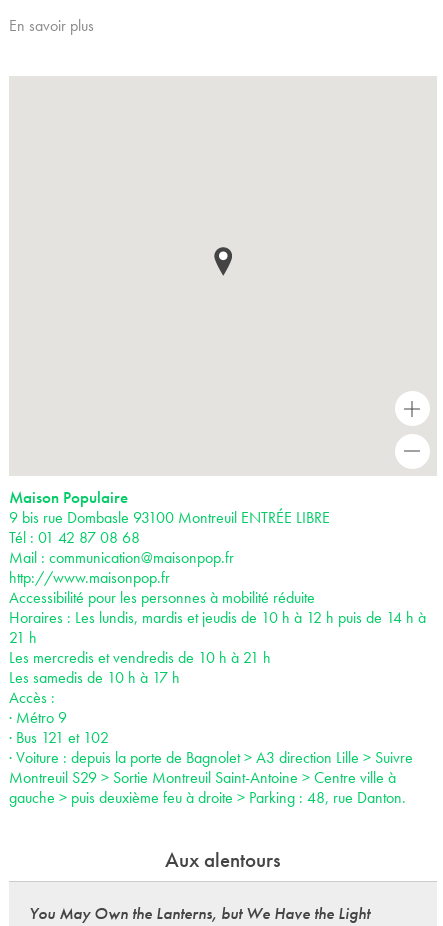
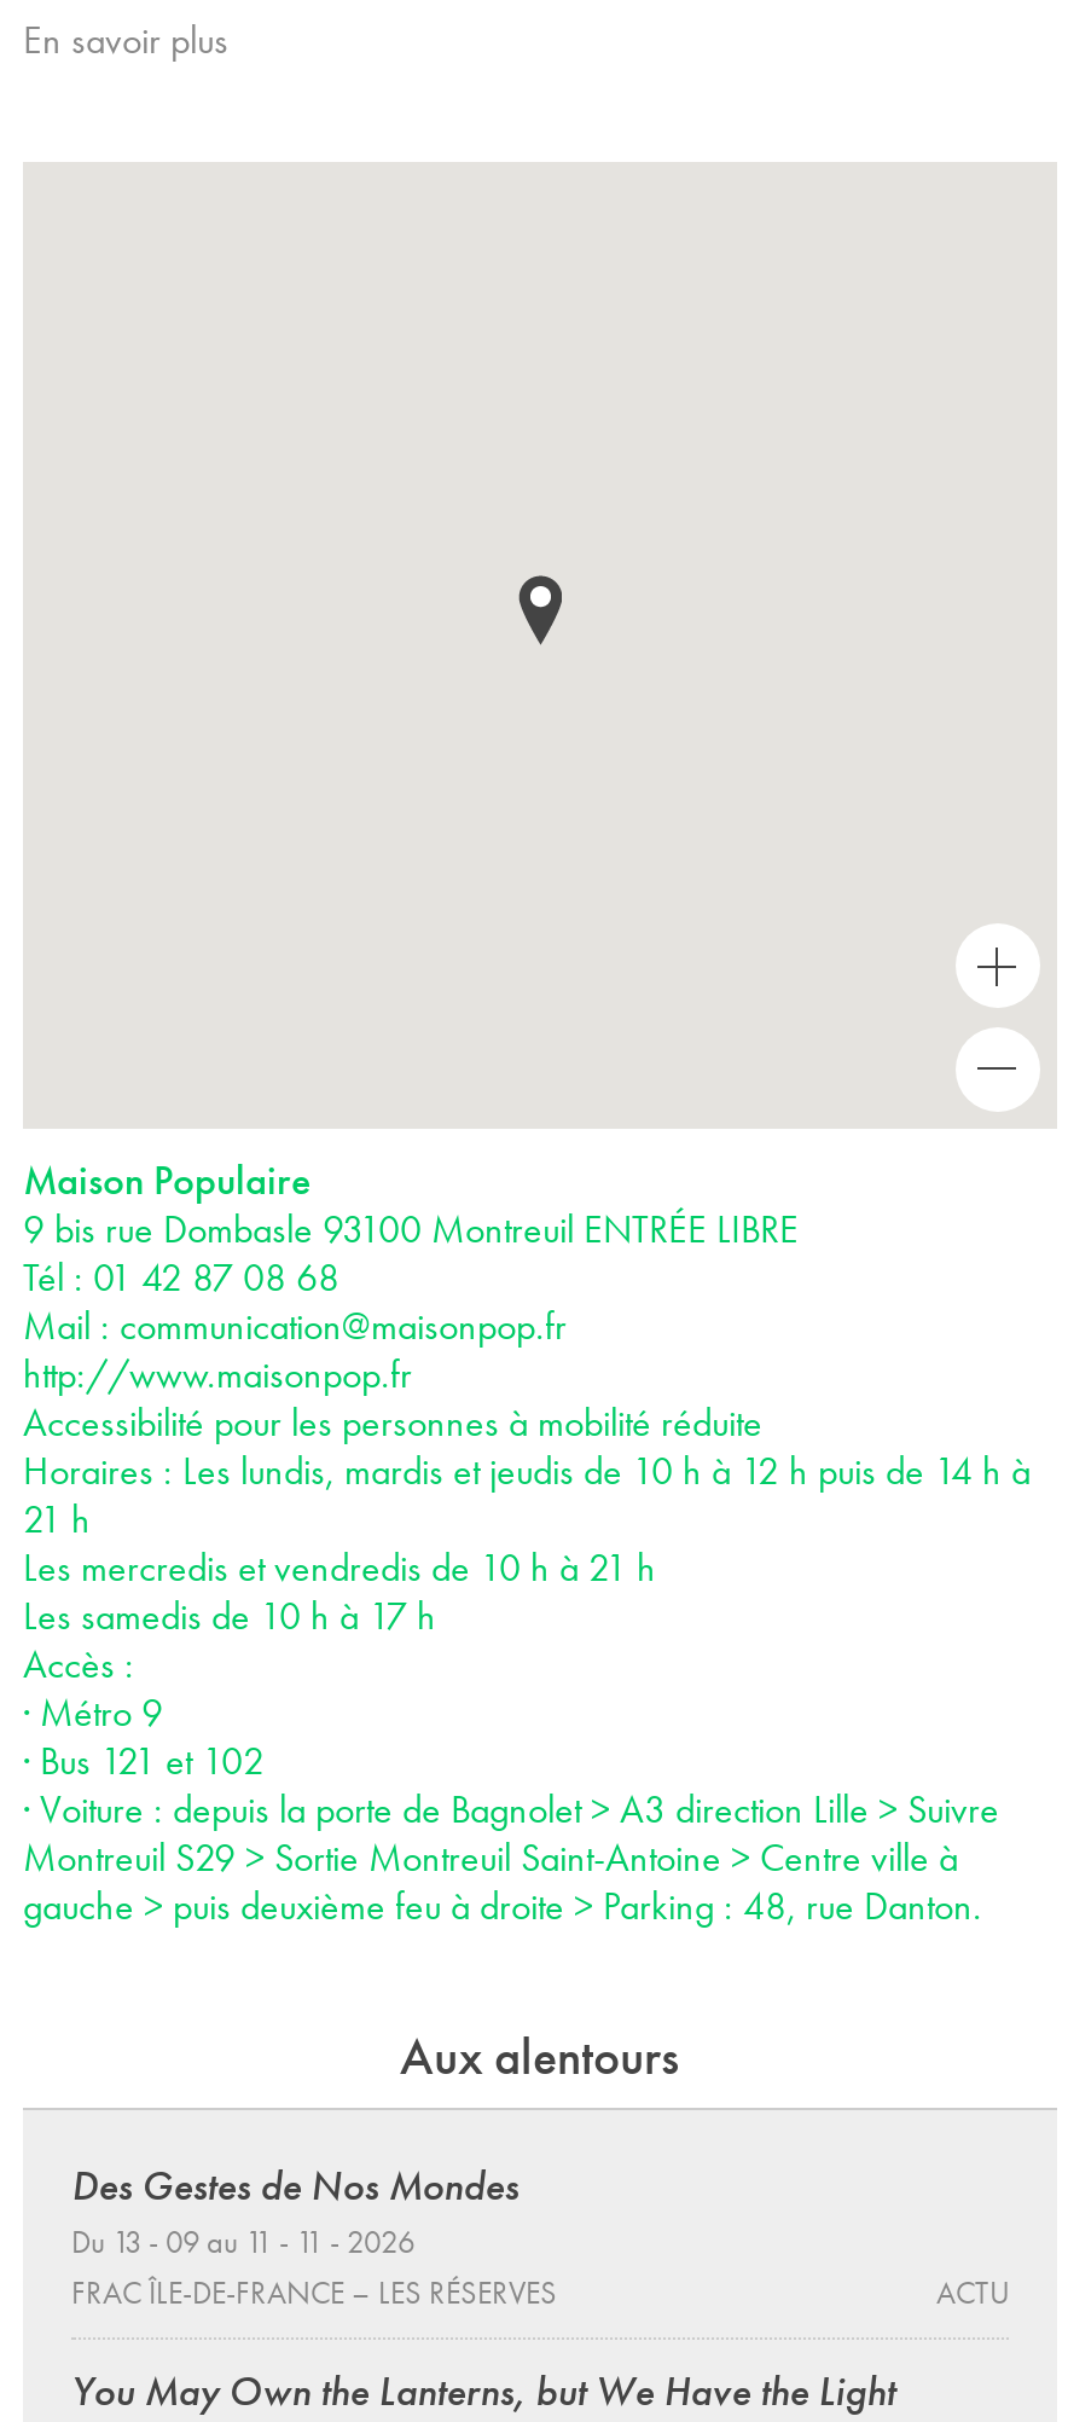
none -> [71,2159,1009,2313] Des Gestes de Nos Mondes | Du 13 - 09 au 11 - 11 - 2026 | FRAC ÎLE-DE-FRANCE – LES RÉSERVES | ACTU

